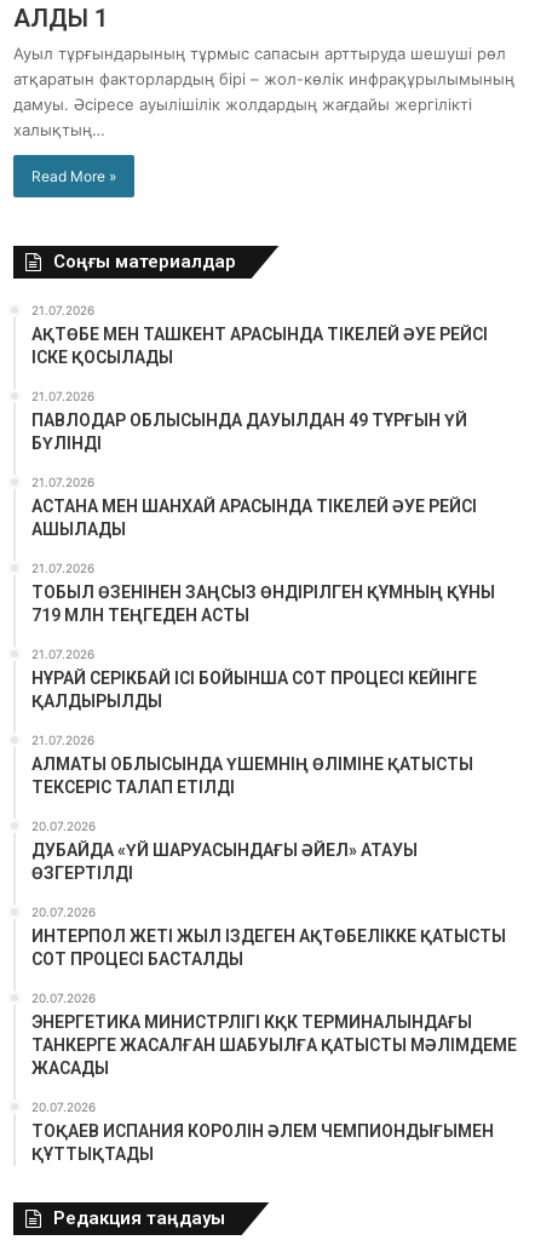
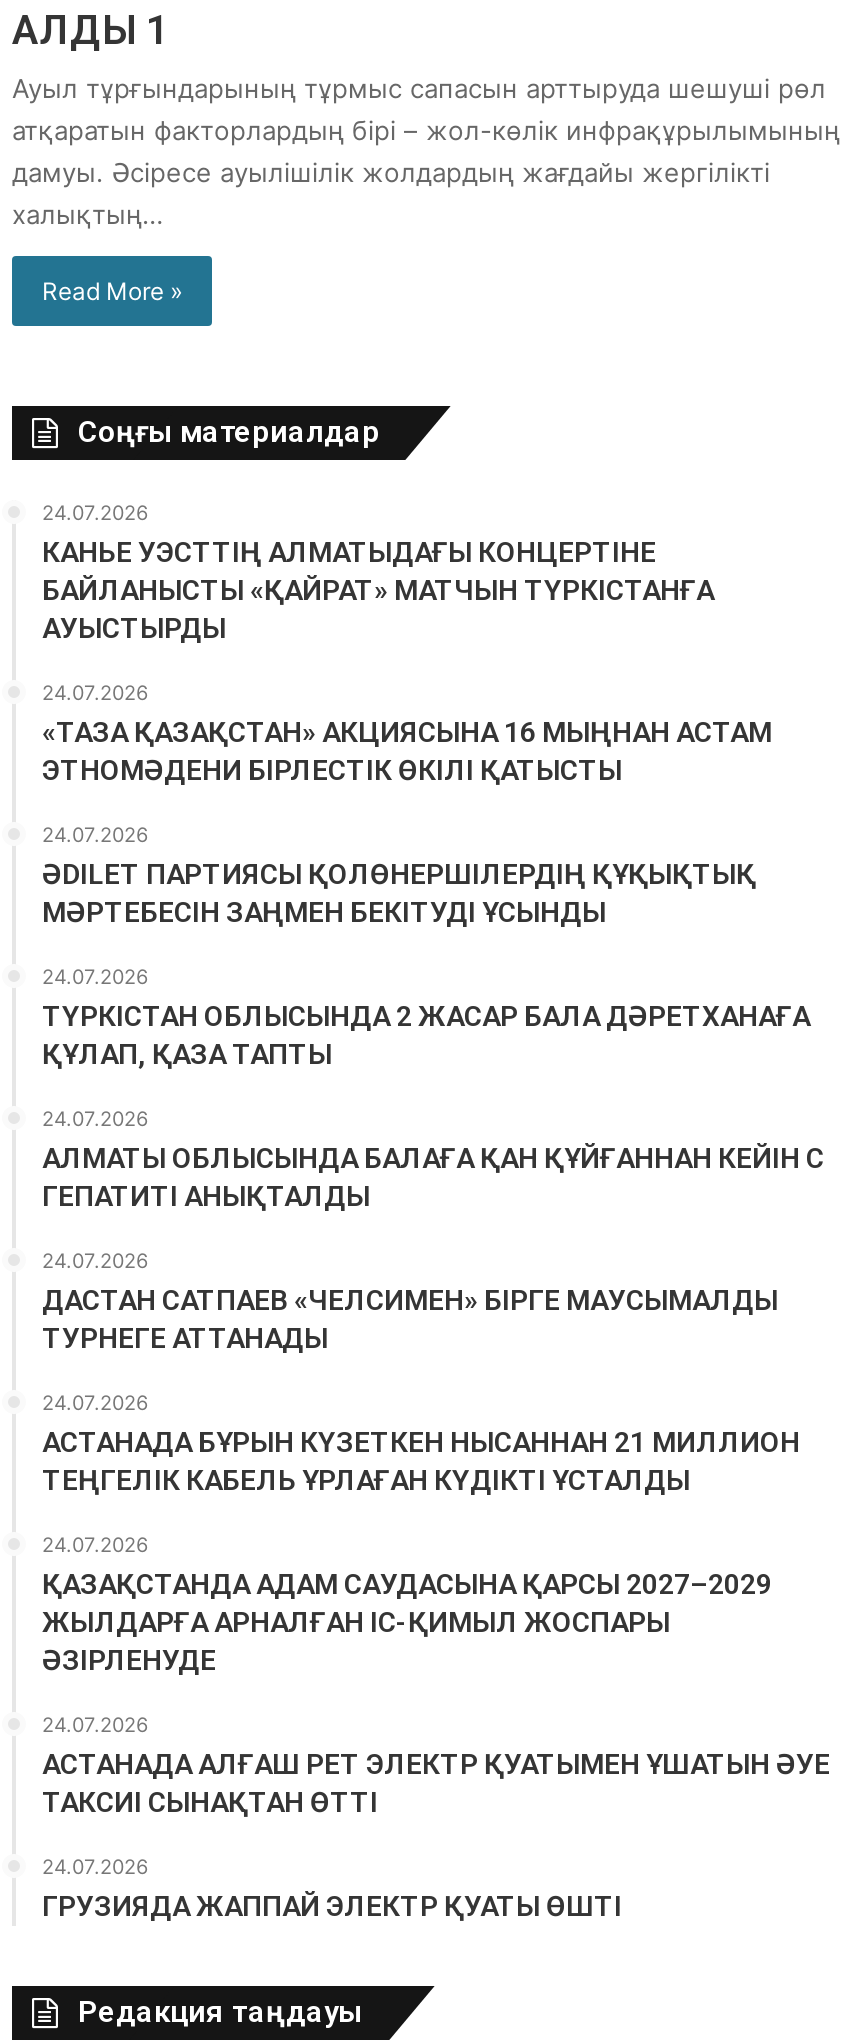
[31,302,488,366] 21.07.2026 | АҚТӨБЕ МЕН ТАШКЕНТ АРАСЫНДА ТІКЕЛЕЙ ӘУЕ РЕЙСІ | ІСКЕ ҚОСЫЛАДЫ -> [42,499,714,643] 24.07.2026 | КАНЬЕ УЭСТТІҢ АЛМАТЫДАҒЫ КОНЦЕРТІНЕ | БАЙЛАНЫСТЫ «ҚАЙРАТ» МАТЧЫН ТҮРКІСТАНҒА | АУЫСТЫРДЫ
[31,388,467,452] 21.07.2026 | ПАВЛОДАР ОБЛЫСЫНДА ДАУЫЛДАН 49 ТҰРҒЫН ҮЙ | БҮЛІНДІ -> [42,679,772,785] 24.07.2026 | «ТАЗА ҚАЗАҚСТАН» АКЦИЯСЫНА 16 МЫҢНАН АСТАМ | ЭТНОМӘДЕНИ БІРЛЕСТІК ӨКІЛІ ҚАТЫСТЫ
[31,474,477,538] 21.07.2026 | АСТАНА МЕН ШАНХАЙ АРАСЫНДА ТІКЕЛЕЙ ӘУЕ РЕЙСІ | АШЫЛАДЫ -> [42,821,756,927] 24.07.2026 | ӘDILET ПАРТИЯСЫ ҚОЛӨНЕРШІЛЕРДІҢ ҚҰҚЫҚТЫҚ | МӘРТЕБЕСІН ЗАҢМЕН БЕКІТУДІ ҰСЫНДЫ
[31,560,495,624] 21.07.2026 | ТОБЫЛ ӨЗЕНІНЕН ЗАҢСЫЗ ӨНДІРІЛГЕН ҚҰМНЫҢ ҚҰНЫ | 719 МЛН ТЕҢГЕДЕН АСТЫ -> [42,963,810,1069] 24.07.2026 | ТҮРКІСТАН ОБЛЫСЫНДА 2 ЖАСАР БАЛА ДӘРЕТХАНАҒА | ҚҰЛАП, ҚАЗА ТАПТЫ
[31,646,477,710] 21.07.2026 | НҰРАЙ СЕРІКБАЙ ІСІ БОЙЫНША СОТ ПРОЦЕСІ КЕЙІНГЕ | ҚАЛДЫРЫЛДЫ -> [42,1105,824,1211] 24.07.2026 | АЛМАТЫ ОБЛЫСЫНДА БАЛАҒА ҚАН ҚҰЙҒАННАН КЕЙІН С | ГЕПАТИТІ АНЫҚТАЛДЫ
[31,732,473,796] 21.07.2026 | АЛМАТЫ ОБЛЫСЫНДА ҮШЕМНІҢ ӨЛІМІНЕ ҚАТЫСТЫ | ТЕКСЕРІС ТАЛАП ЕТІЛДІ -> [42,1247,778,1353] 24.07.2026 | ДАСТАН САТПАЕВ «ЧЕЛСИМЕН» БІРГЕ МАУСЫМАЛДЫ | ТУРНЕГЕ АТТАНАДЫ
[31,818,418,882] 20.07.2026 | ДУБАЙДА «ҮЙ ШАРУАСЫНДАҒЫ ӘЙЕЛ» АТАУЫ | ӨЗГЕРТІЛДІ -> [42,1389,800,1495] 24.07.2026 | АСТАНАДА БҰРЫН КҮЗЕТКЕН НЫСАННАН 21 МИЛЛИОН | ТЕҢГЕЛІК КАБЕЛЬ ҰРЛАҒАН КҮДІКТІ ҰСТАЛДЫ
[31,904,506,968] 20.07.2026 | ИНТЕРПОЛ ЖЕТІ ЖЫЛ ІЗДЕГЕН АҚТӨБЕЛІККЕ ҚАТЫСТЫ | СОТ ПРОЦЕСІ БАСТАЛДЫ -> [42,1531,772,1675] 24.07.2026 | ҚАЗАҚСТАНДА АДАМ САУДАСЫНА ҚАРСЫ 2027–2029 | ЖЫЛДАРҒА АРНАЛҒАН ІС-ҚИМЫЛ ЖОСПАРЫ | ӘЗІРЛЕНУДЕ
[31,990,517,1077] 20.07.2026 | ЭНЕРГЕТИКА МИНИСТРЛІГІ КҚК ТЕРМИНАЛЫНДАҒЫ | ТАНКЕРГЕ ЖАСАЛҒАН ШАБУЫЛҒА ҚАТЫСТЫ МӘЛІМДЕМЕ | ЖАСАДЫ -> [42,1711,830,1817] 24.07.2026 | АСТАНАДА АЛҒАШ РЕТ ЭЛЕКТР ҚУАТЫМЕН ҰШАТЫН ӘУЕ | ТАКСИІ СЫНАҚТАН ӨТТІ
[31,1099,494,1163] 20.07.2026 | ТОҚАЕВ ИСПАНИЯ КОРОЛІН ӘЛЕМ ЧЕМПИОНДЫҒЫМЕН | ҚҰТТЫҚТАДЫ -> [42,1853,622,1921] 24.07.2026 | ГРУЗИЯДА ЖАППАЙ ЭЛЕКТР ҚУАТЫ ӨШТІ

